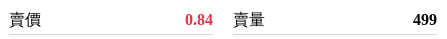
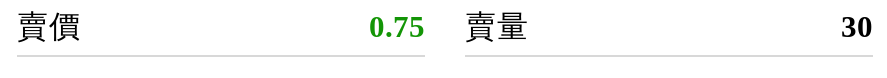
[185,11,213,28] 0.84 -> [369,9,425,43] 0.75
[413,11,437,28] 499 -> [841,9,873,43] 30

